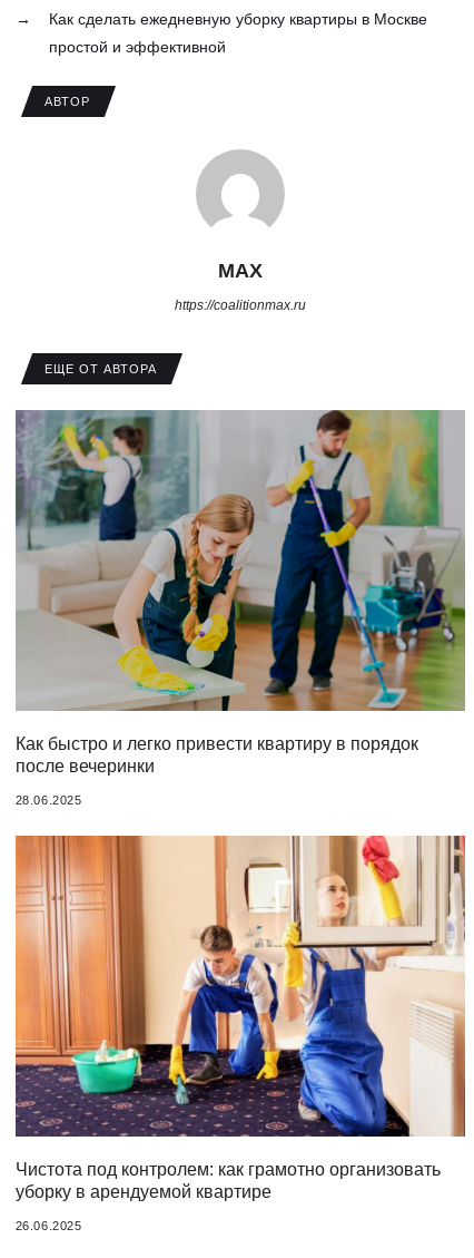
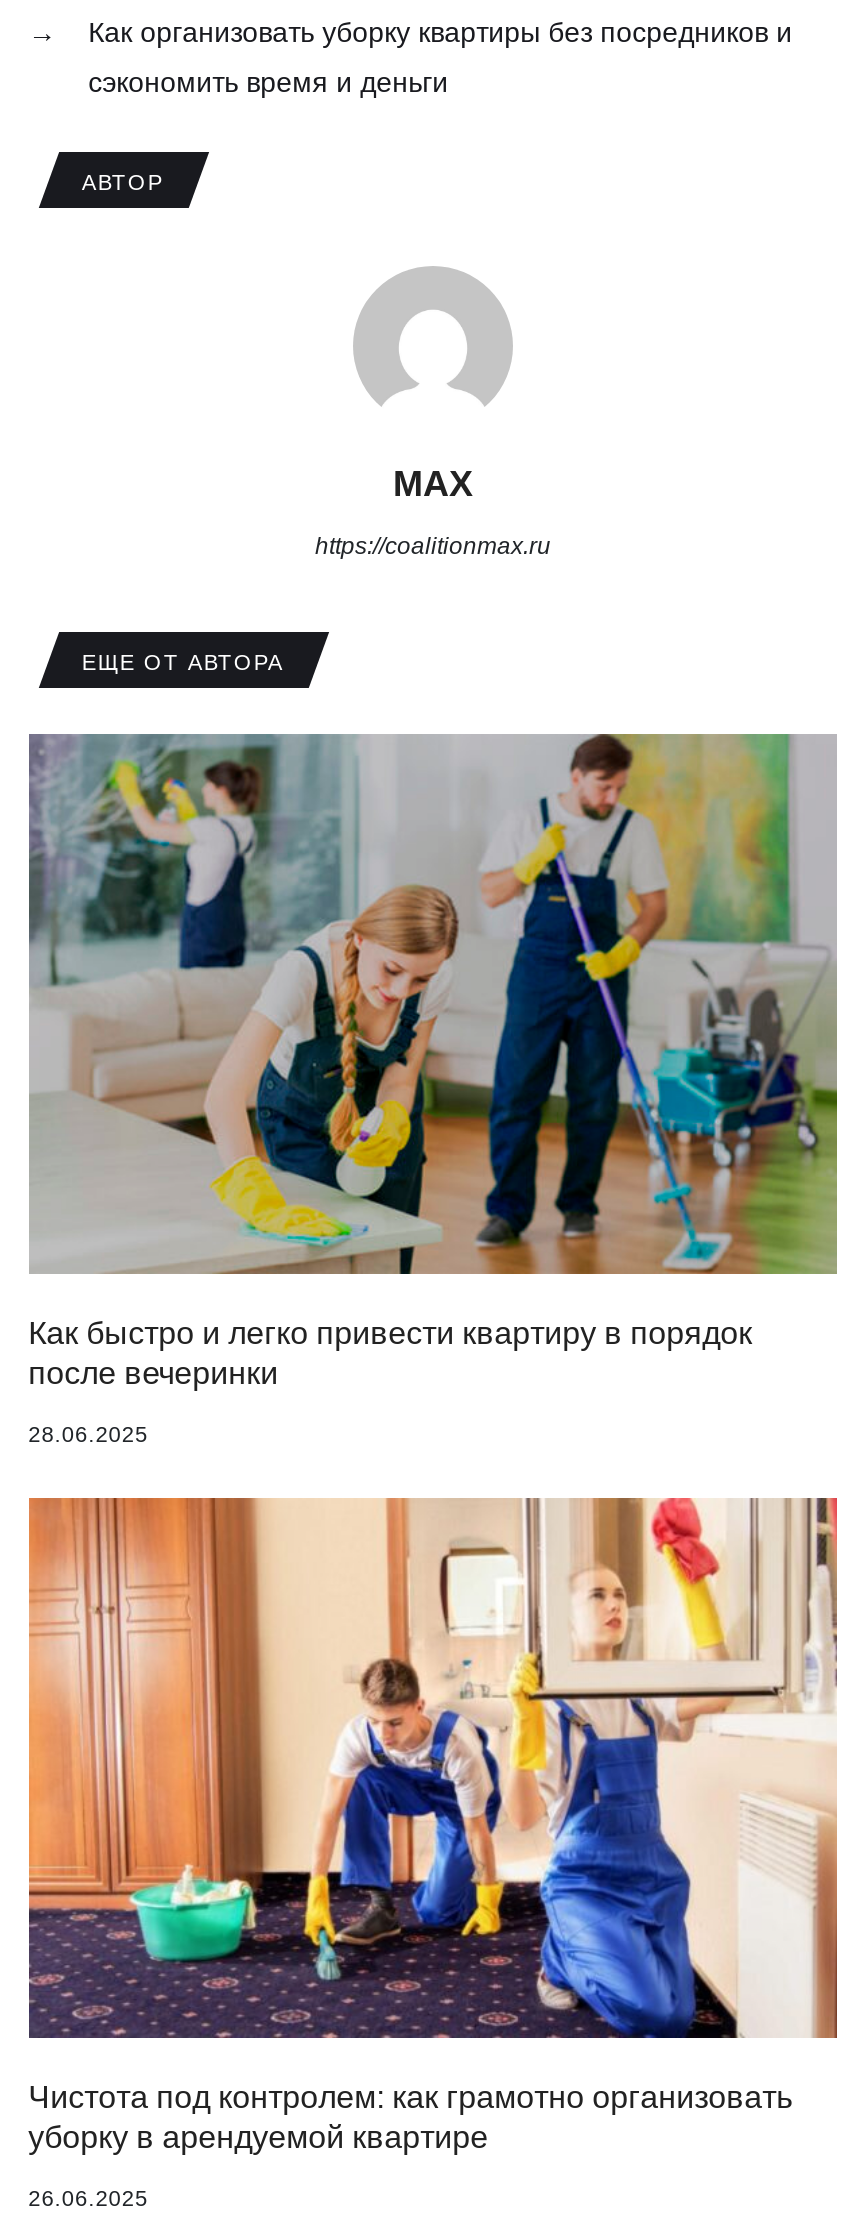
[49,10,427,28] Как сделать ежедневную уборку квартиры в Москве -> [88,17,792,49] Как организовать уборку квартиры без посредников и
[49,38,225,56] простой и эффективной -> [88,67,448,99] сэкономить время и деньги

